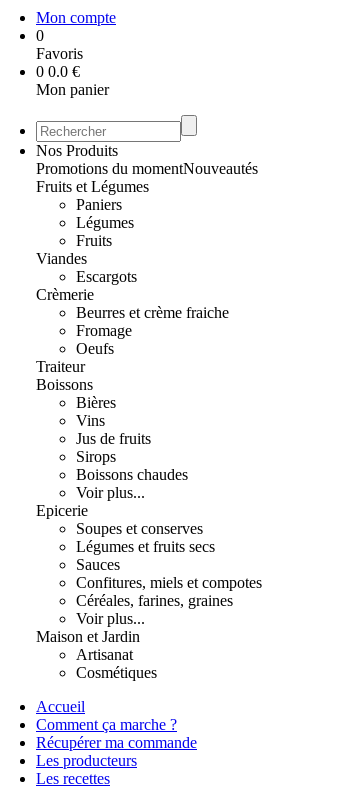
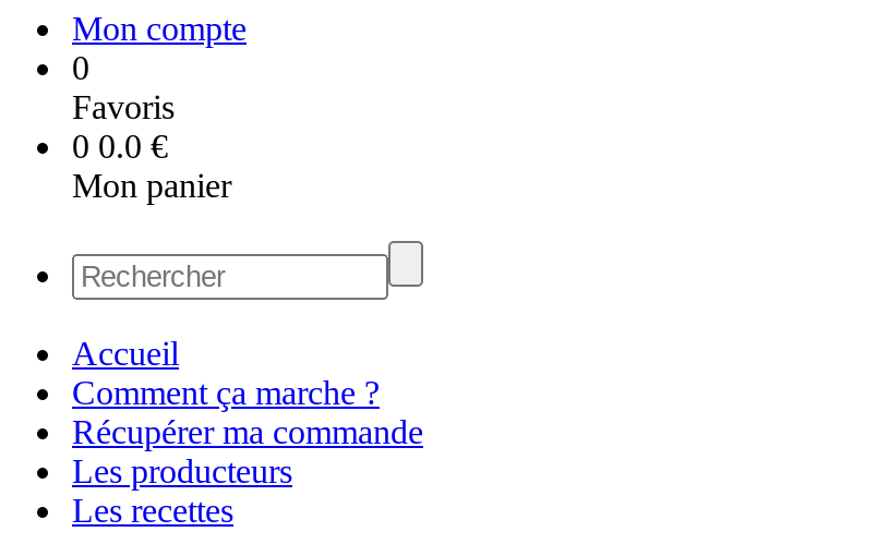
[36,142,262,681] Nos Produits | Promotions du momentNouveautés | Fruits et Légumes | Paniers | Légumes | Fruits | Viandes | Escargots | Crèmerie | Beurres et crème fraiche | Fromage | Oeufs | Traiteur | Boissons | Bières | Vins | Jus de fruits | Sirops | Boissons chaudes | Voir plus... | Epicerie | Soupes et conserves | Légumes et fruits secs | Sauces | Confitures, miels et compotes | Céréales, farines, graines | Voir plus... | Maison et Jardin | Artisanat | Cosmétiques -> none

